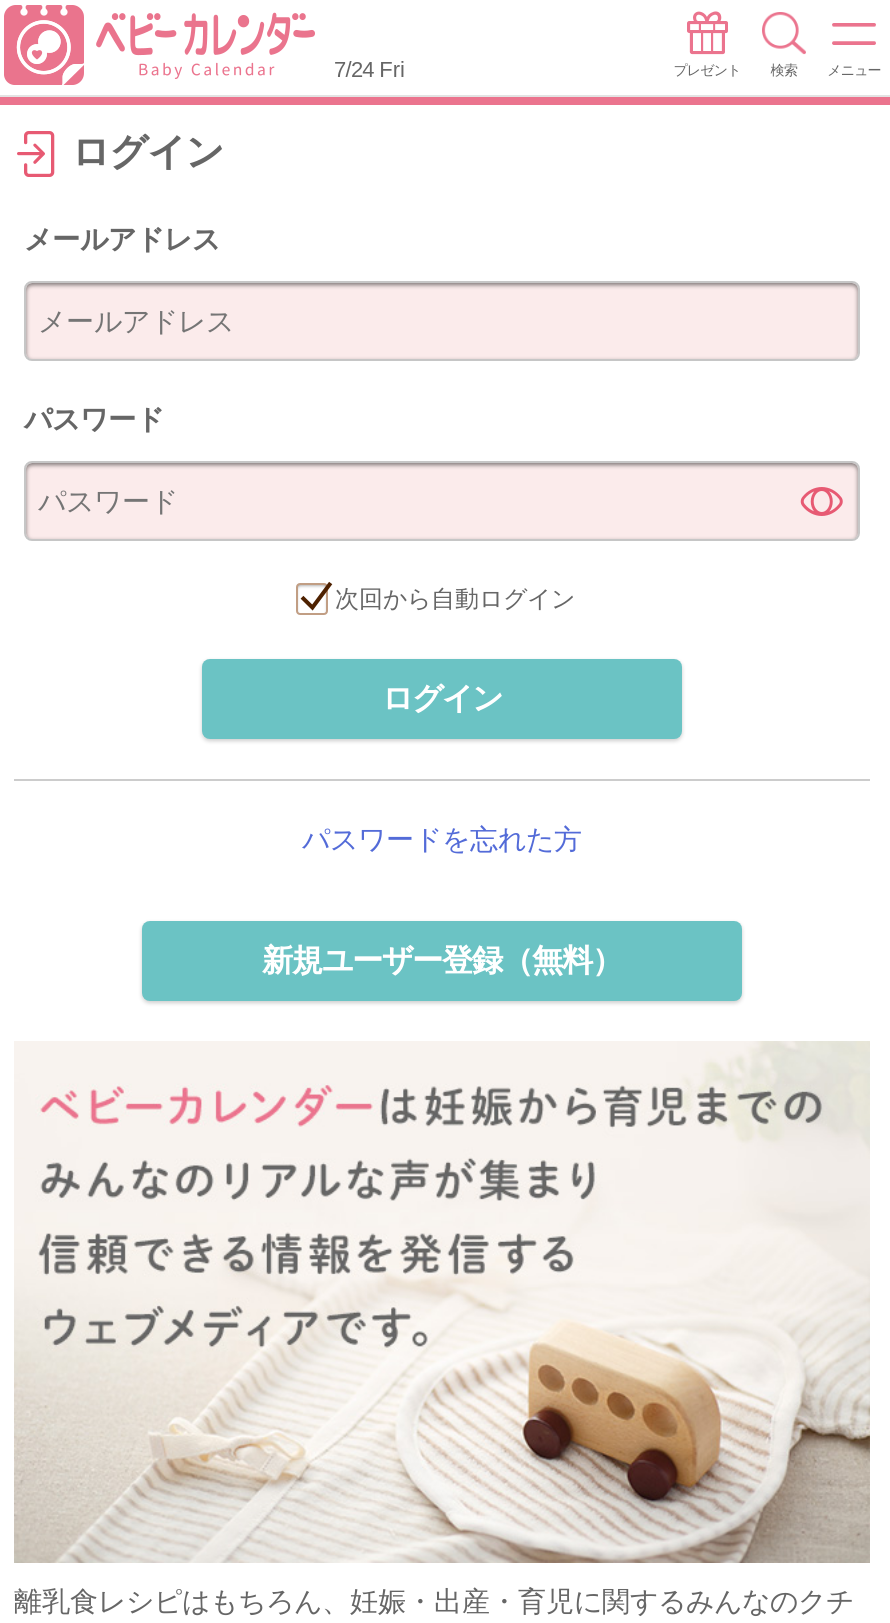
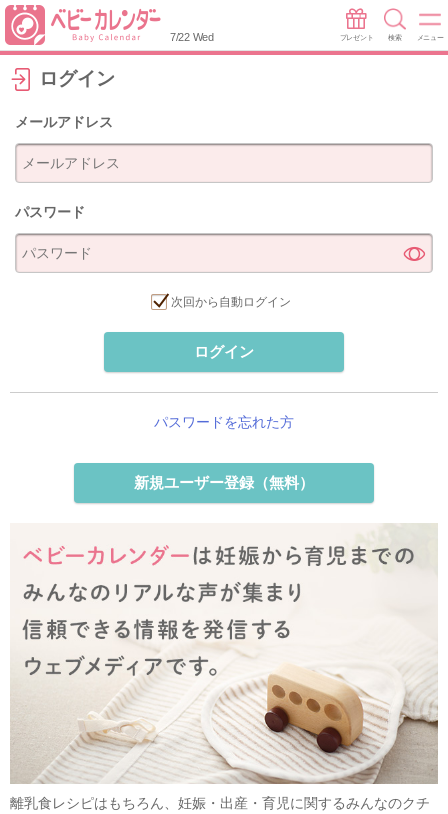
[334,57,404,81] 7/24 Fri -> [170,31,214,43] 7/22 Wed

